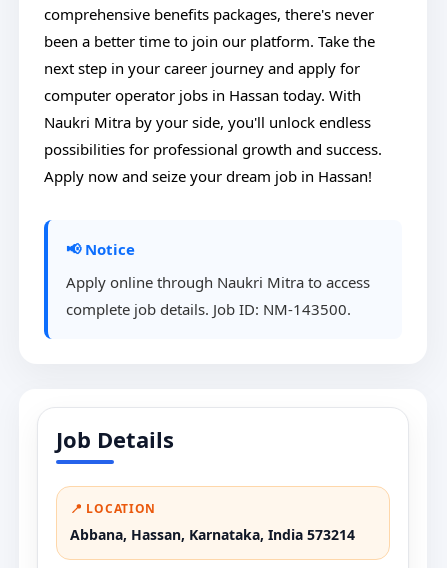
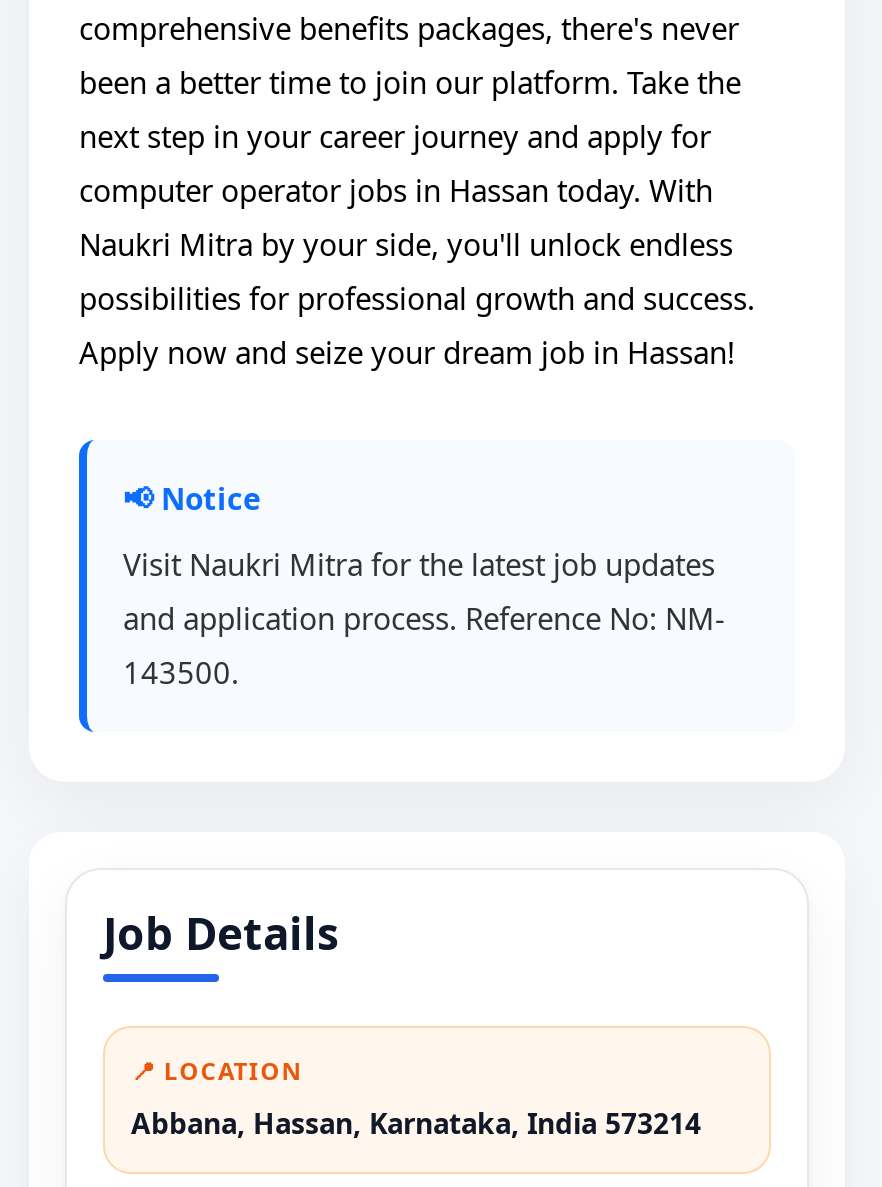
[66,272,370,319] Apply online through Naukri Mitra to access | complete job details. Job ID: NM-143500. -> [123,544,725,692] Visit Naukri Mitra for the latest job updates | and application process. Reference No: NM- | 143500.

